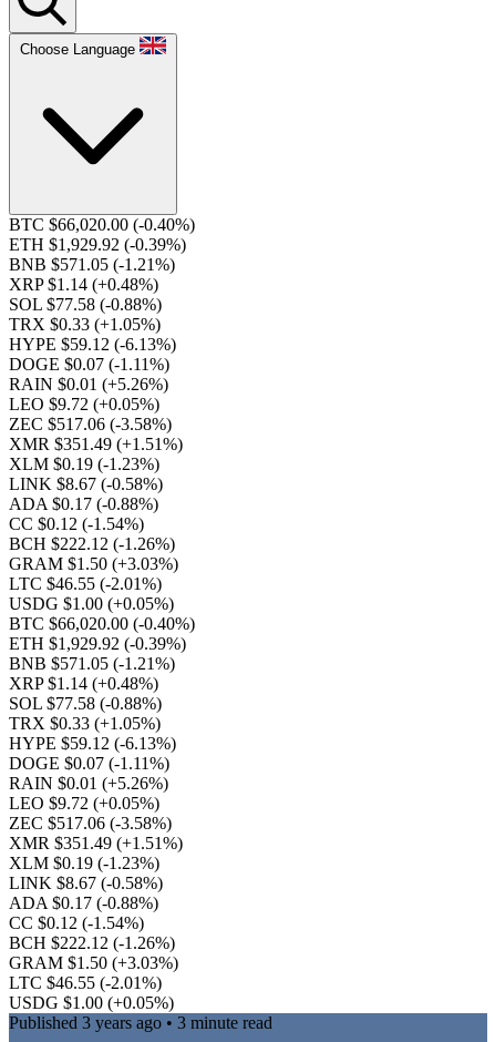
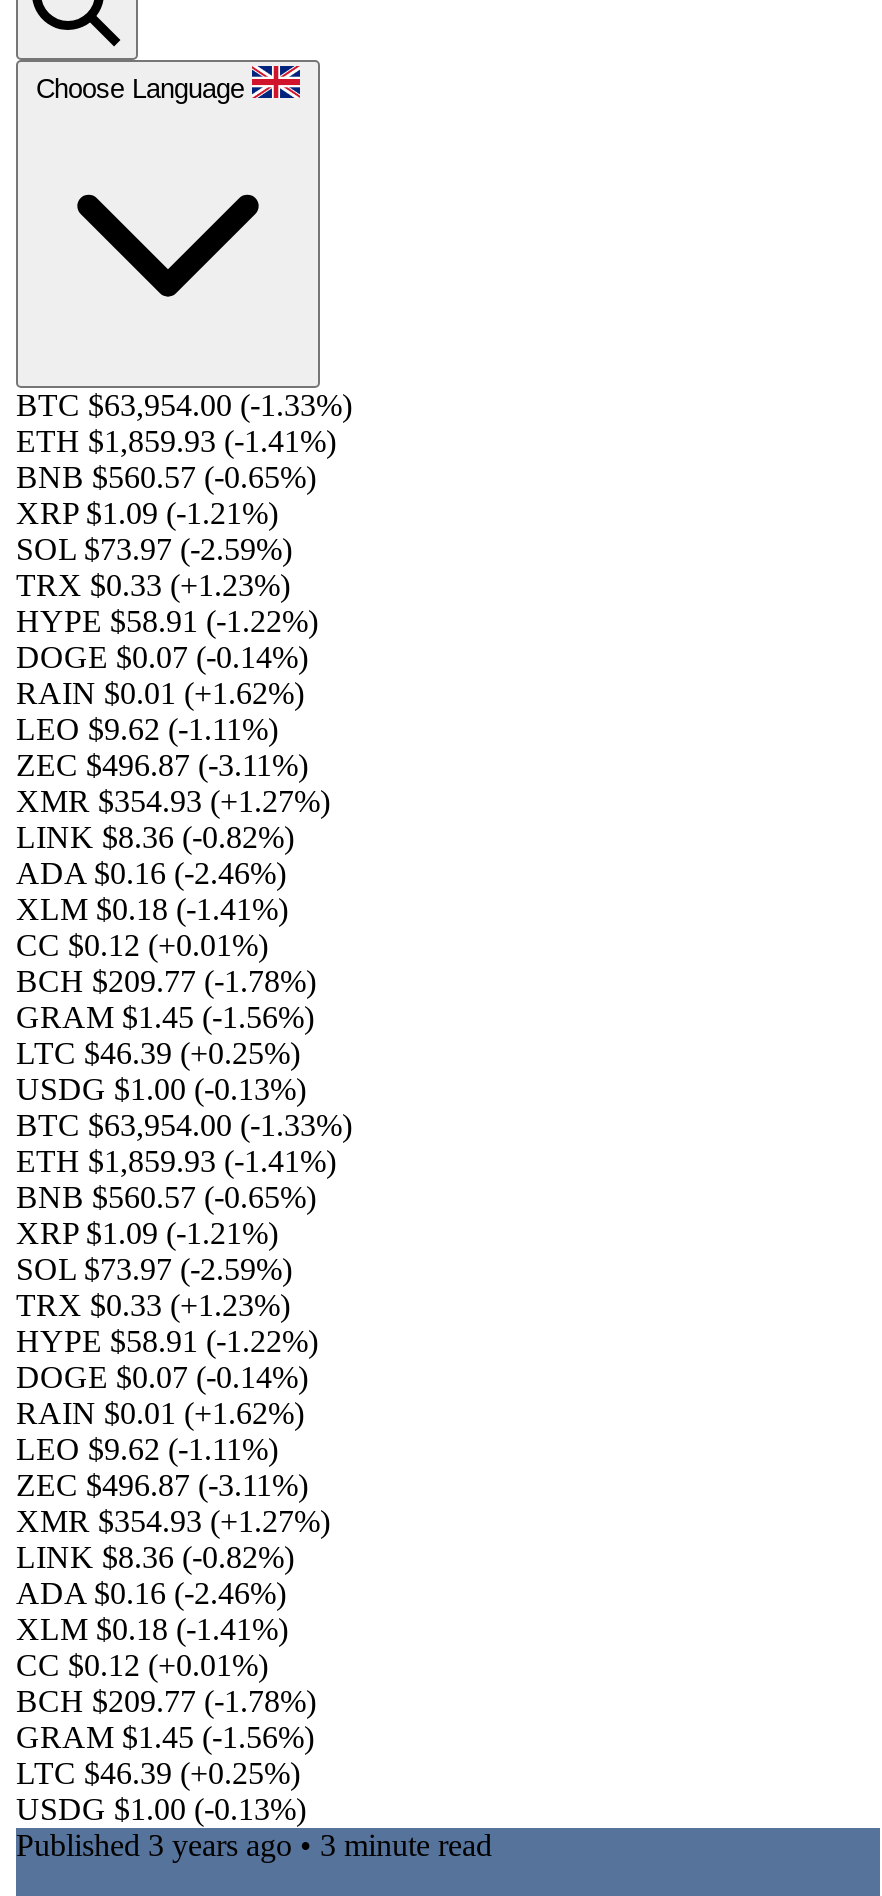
[9,215,195,1012] BTC $66,020.00(-0.40%) | ETH $1,929.92 (-0.39%) | BNB $571.05 (-1.21%) | XRP $1.14 (+0.48%) | SOL $77.58(-0.88%) | TRX $0.33 (+1.05%) | HYPE $59.12 (-6.13%) | DOGE $0.07 (-1.11%) | RAIN $0.01 (+5.26%) | LEO $9.72 (+0.05%) | ZEC $517.06 (-3.58%) | XMR $351.49(+1.51%) | XLM $0.19 (-1.23%) | LINK $8.67 (-0.58%) | ADA $0.17 (-0.88%) | CC $0.12 (-1.54%) | BCH $222.12 (-1.26%) | GRAM $1.50 (+3.03%) | LTC $46.55 (-2.01%) | USDG $1.00(+0.05%) | BTC $66,020.00 (-0.40%) | ETH $1,929.92 (-0.39%) | BNB $571.05 (-1.21%) | XRP $1.14 (+0.48%) | SOL $77.58(-0.88%) | TRX $0.33 (+1.05%) | HYPE $59.12 (-6.13%) | DOGE $0.07 (-1.11%) | RAIN $0.01 (+5.26%) | LEO $9.72 (+0.05%) | ZEC $517.06 (-3.58%) | XMR $351.49(+1.51%) | XLM $0.19 (-1.23%) | LINK $8.67 (-0.58%) | ADA $0.17 (-0.88%) | CC $0.12 (-1.54%) | BCH $222.12 (-1.26%) | GRAM $1.50 (+3.03%) | LTC $46.55 (-2.01%) | USDG $1.00(+0.05%) -> [16,388,352,1826] BTC $63,954.00(-1.33%) | ETH $1,859.93 (-1.41%) | BNB $560.57 (-0.65%) | XRP $1.09 (-1.21%) | SOL $73.97(-2.59%) | TRX $0.33 (+1.23%) | HYPE $58.91 (-1.22%) | DOGE $0.07 (-0.14%) | RAIN $0.01 (+1.62%) | LEO $9.62 (-1.11%) | ZEC $496.87 (-3.11%) | XMR $354.93(+1.27%) | LINK $8.36 (-0.82%) | ADA $0.16 (-2.46%) | XLM $0.18 (-1.41%) | CC $0.12 (+0.01%) | BCH $209.77 (-1.78%) | GRAM $1.45 (-1.56%) | LTC $46.39 (+0.25%) | USDG $1.00(-0.13%) | BTC $63,954.00 (-1.33%) | ETH $1,859.93 (-1.41%) | BNB $560.57 (-0.65%) | XRP $1.09 (-1.21%) | SOL $73.97(-2.59%) | TRX $0.33 (+1.23%) | HYPE $58.91 (-1.22%) | DOGE $0.07 (-0.14%) | RAIN $0.01 (+1.62%) | LEO $9.62 (-1.11%) | ZEC $496.87 (-3.11%) | XMR $354.93(+1.27%) | LINK $8.36 (-0.82%) | ADA $0.16 (-2.46%) | XLM $0.18 (-1.41%) | CC $0.12 (+0.01%) | BCH $209.77 (-1.78%) | GRAM $1.45 (-1.56%) | LTC $46.39 (+0.25%) | USDG $1.00(-0.13%)

